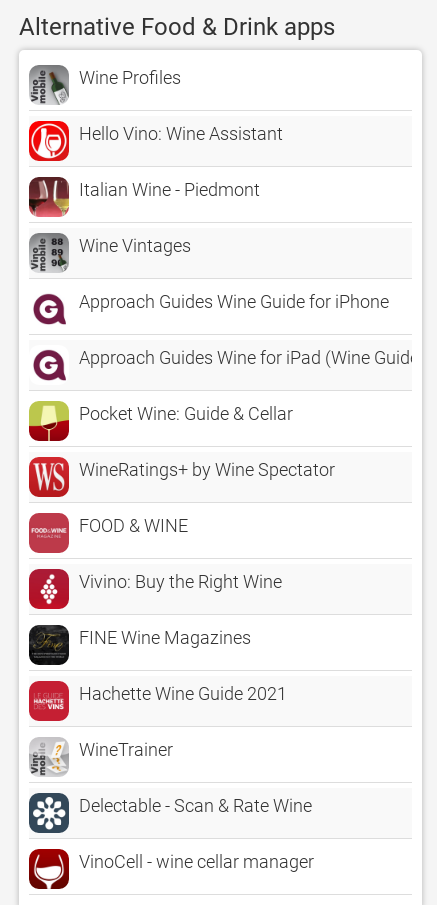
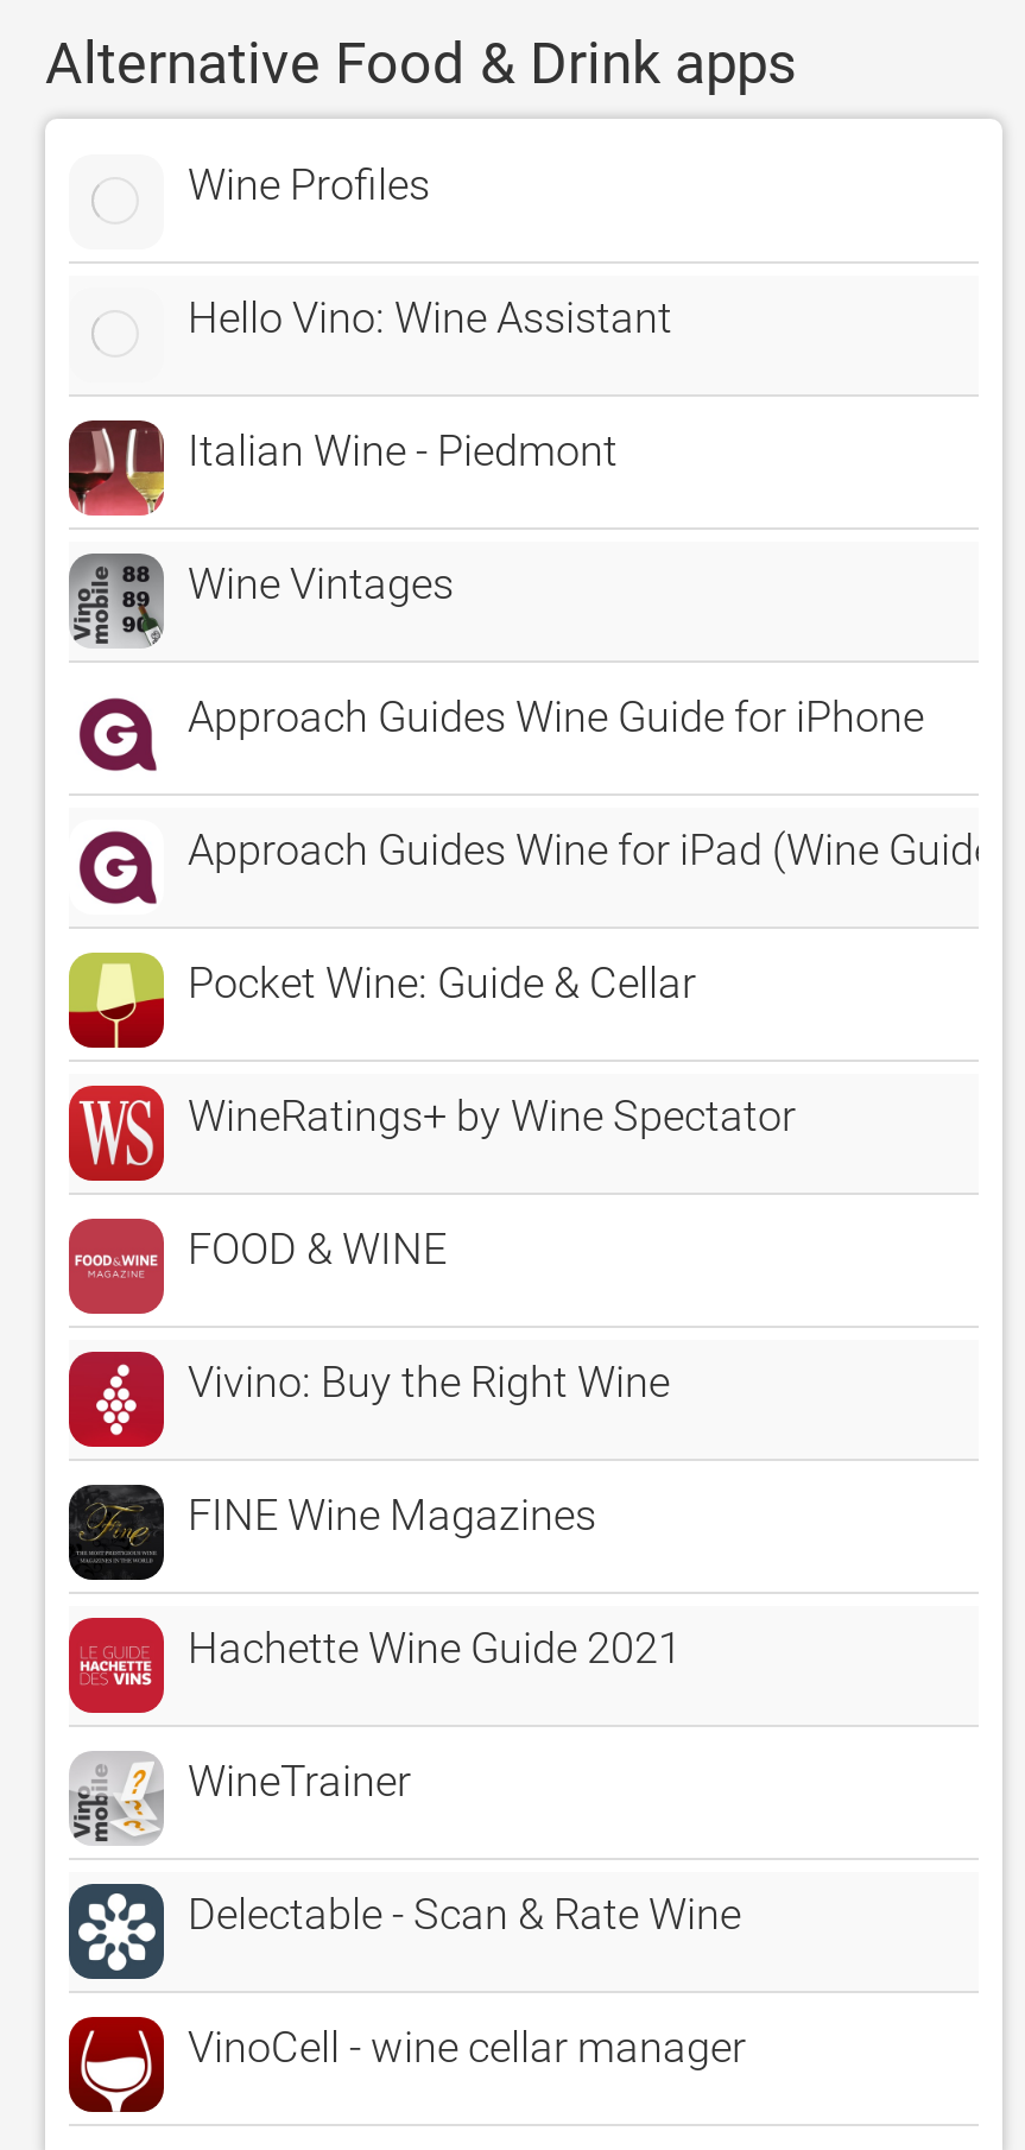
[29,64,70,105] [image] -> none
[28,120,70,162] [image] -> none

